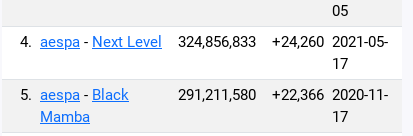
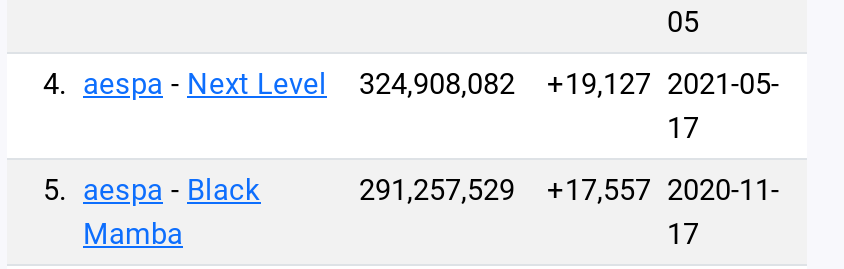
[178,33,256,51] 324,856,833 -> [359,66,515,102] 324,908,082
[272,33,388,51] +24,260 2021-05- -> [547,66,779,102] +19,127 2021-05-
[178,86,256,104] 291,211,580 -> [359,172,515,208] 291,257,529
[272,86,388,104] +22,366 2020-11- -> [547,172,779,208] +17,557 2020-11-

